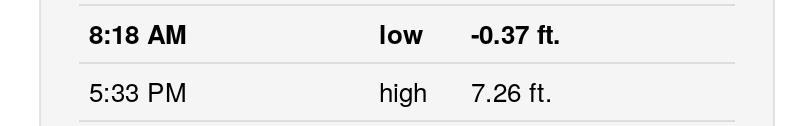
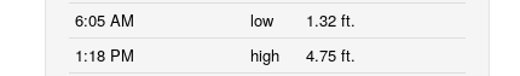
[89,14,187,52] 8:18 AM -> [75,8,134,31] 6:05 AM
[379,14,561,52] low -0.37 ft. -> [250,8,356,31] low 1.32 ft.
[89,72,187,110] 5:33 PM -> [75,43,134,66] 1:18 PM
[379,72,553,110] high 7.26 ft. -> [250,43,356,66] high 4.75 ft.

